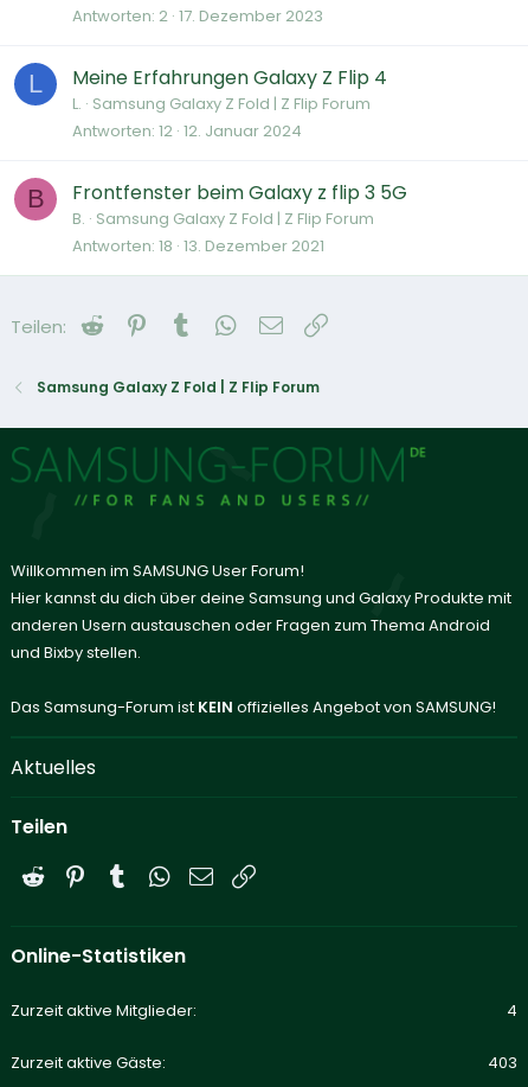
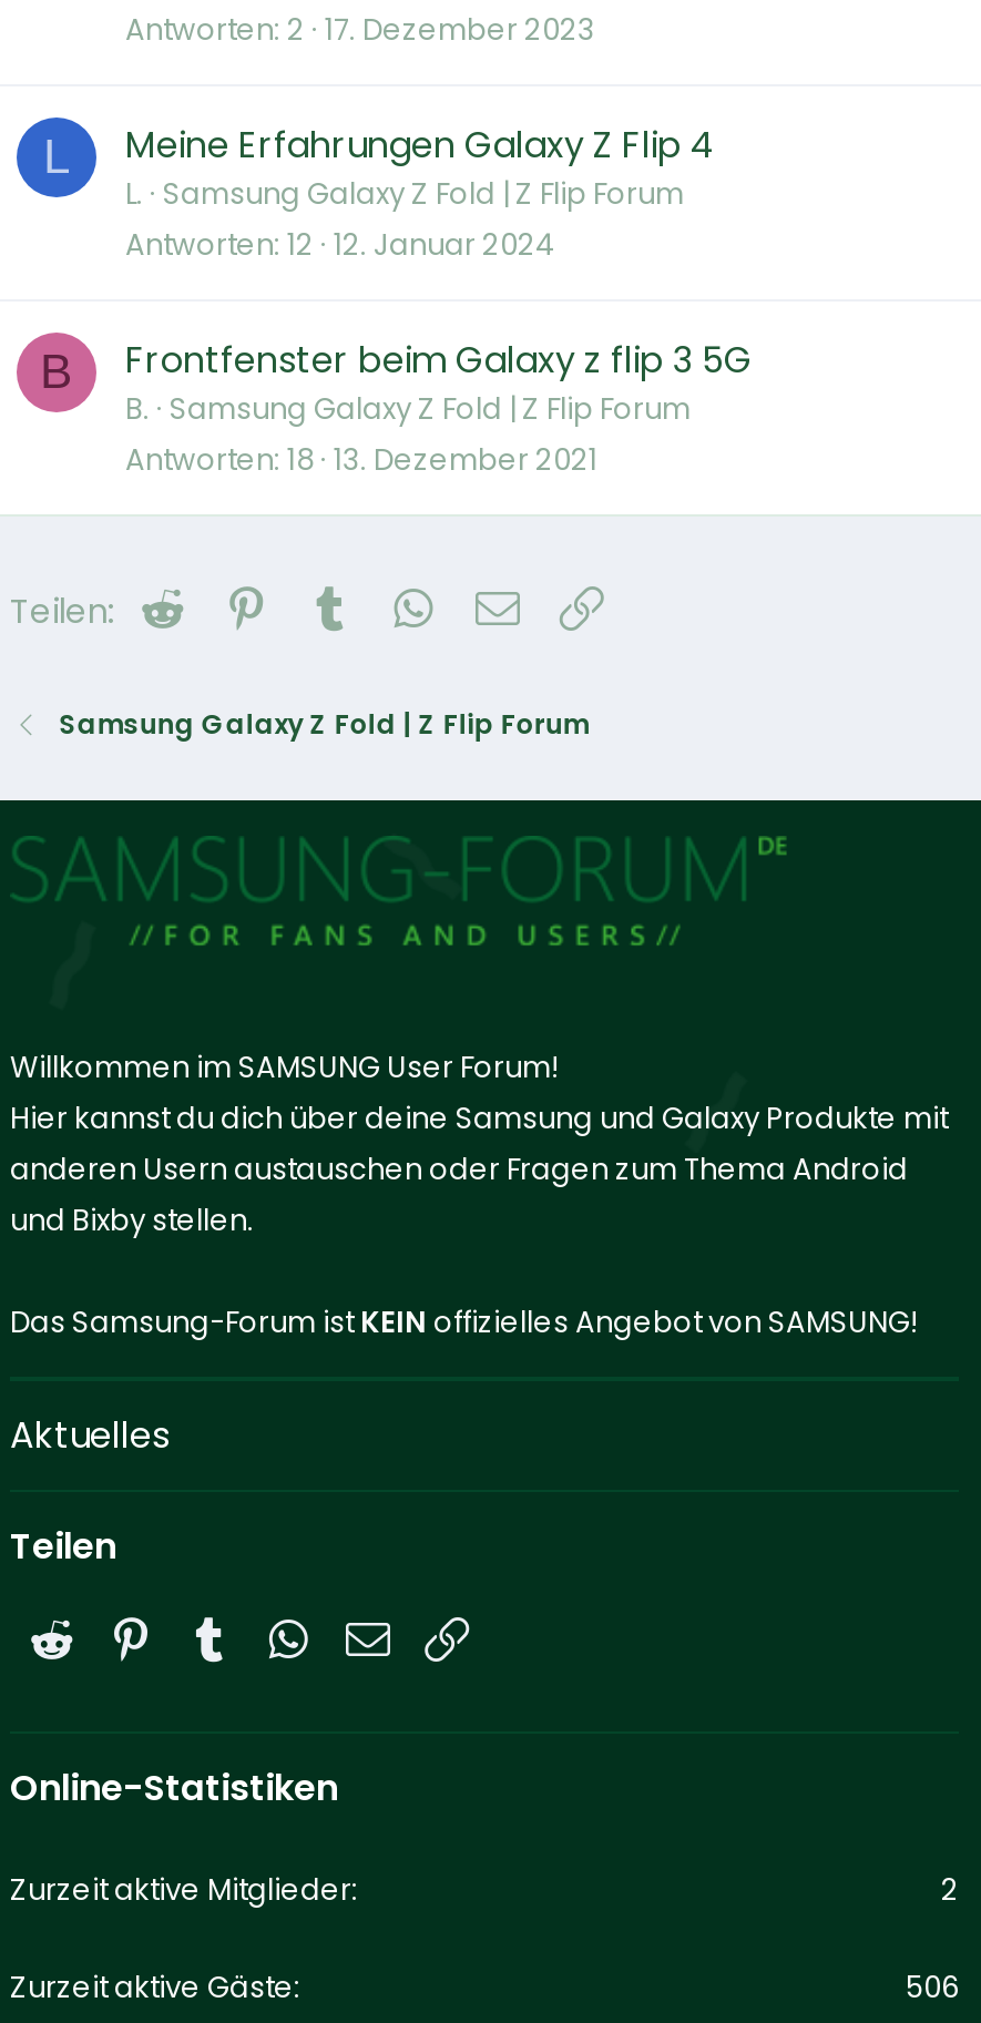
[507,999,517,1022] 4 -> [941,1869,959,1911] 2
[488,1051,517,1074] 403 -> [906,1966,959,2008] 506

